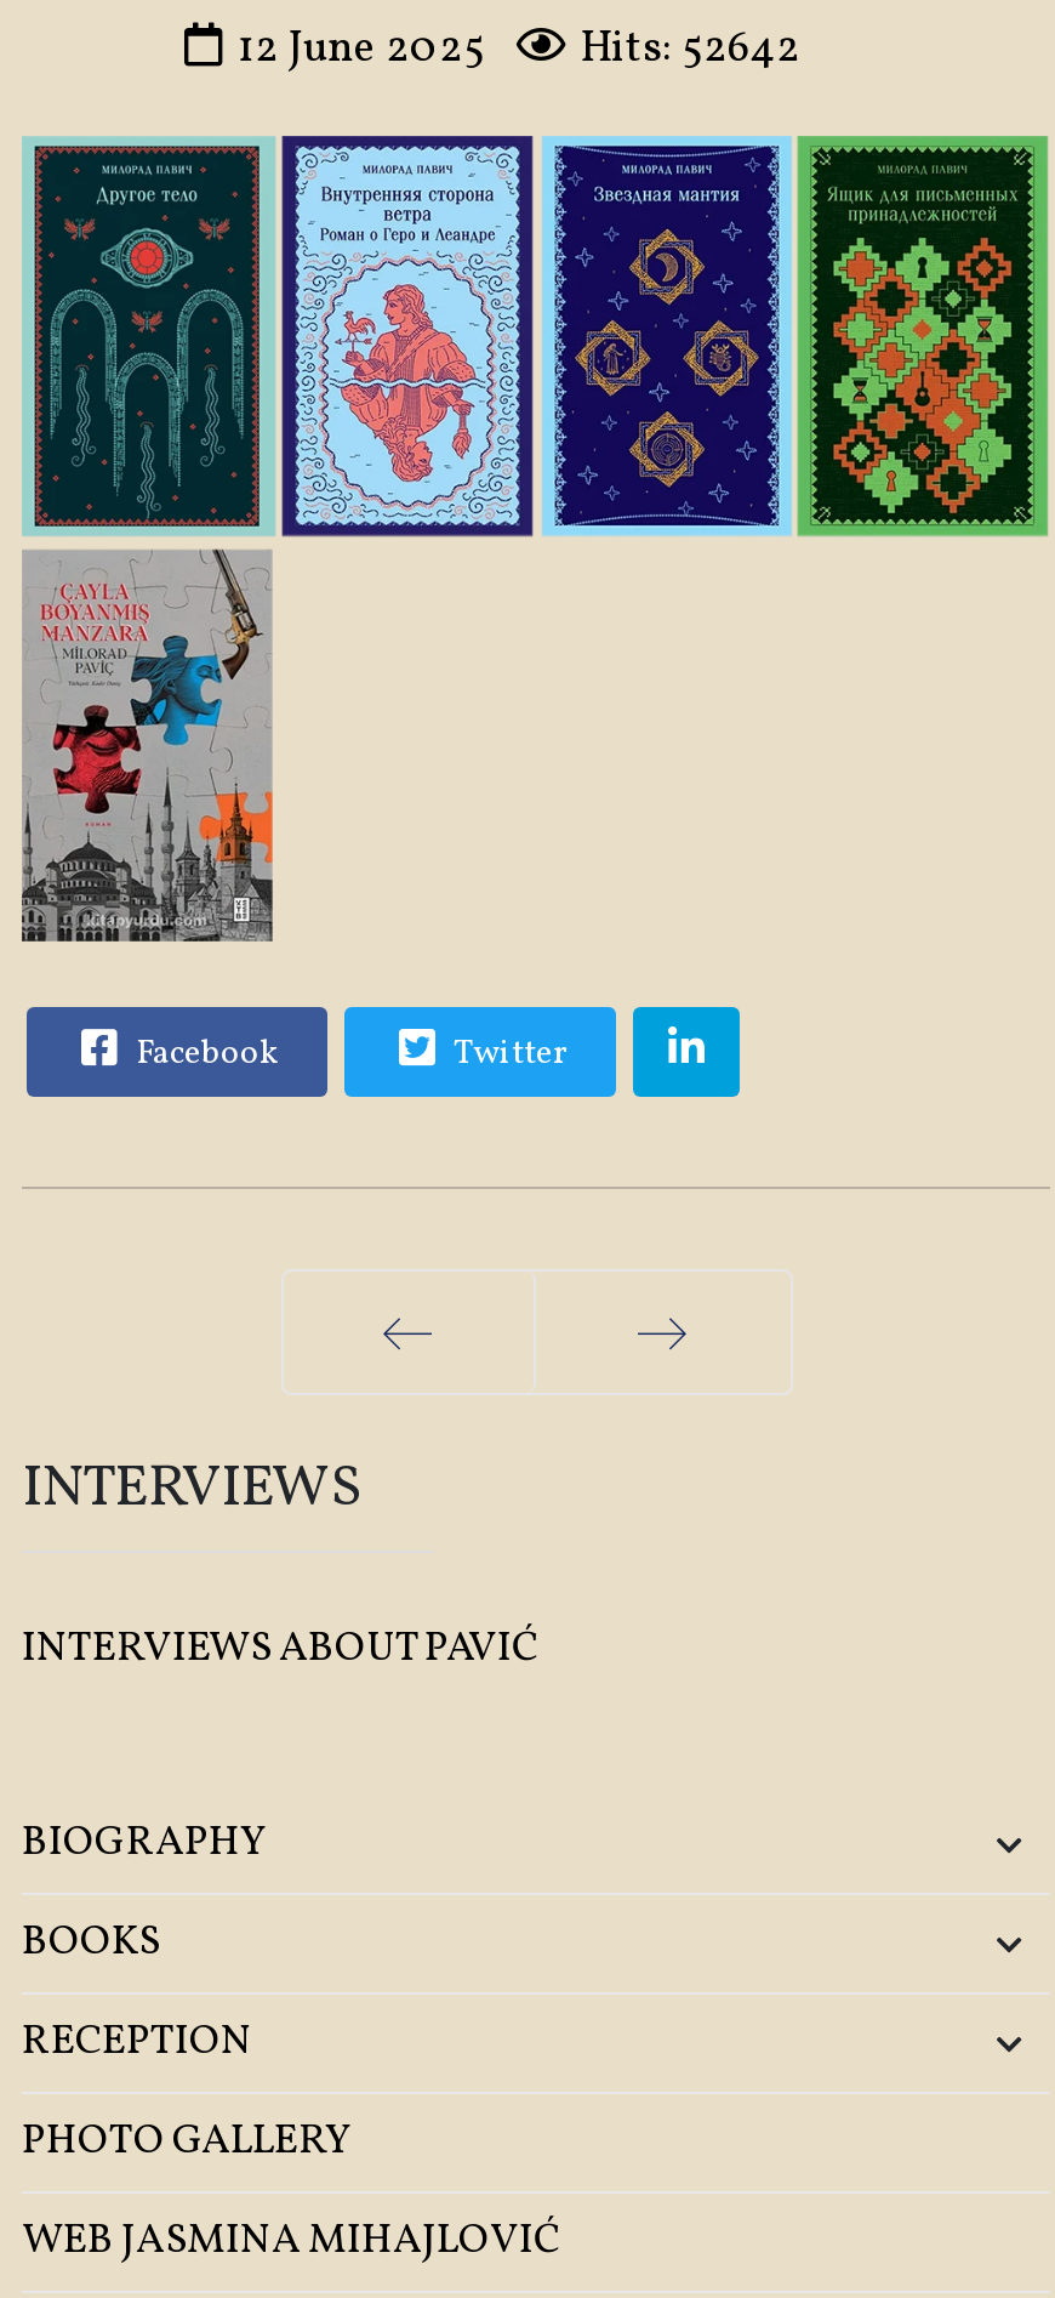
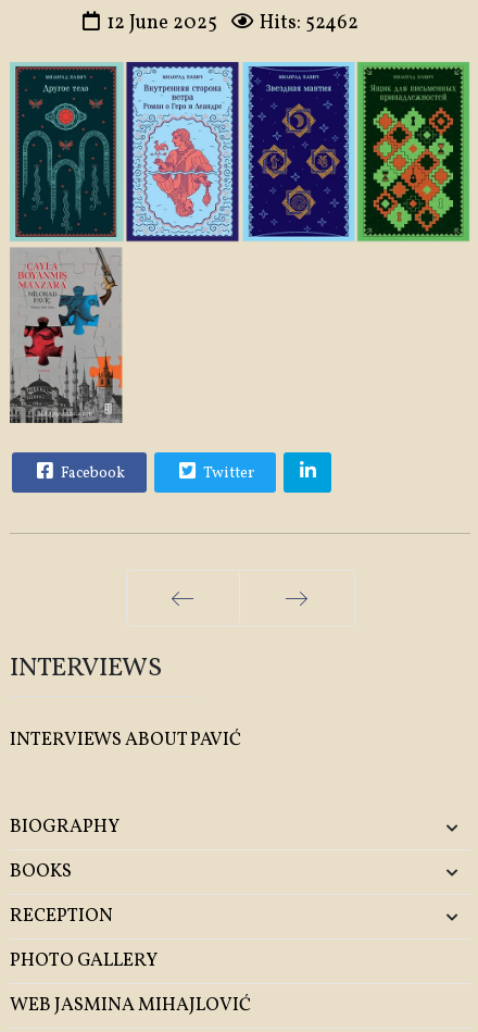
[238,19,800,79] 12 June 2025 Hits: 52642 -> [106,9,358,37] 12 June 2025 Hits: 52462

